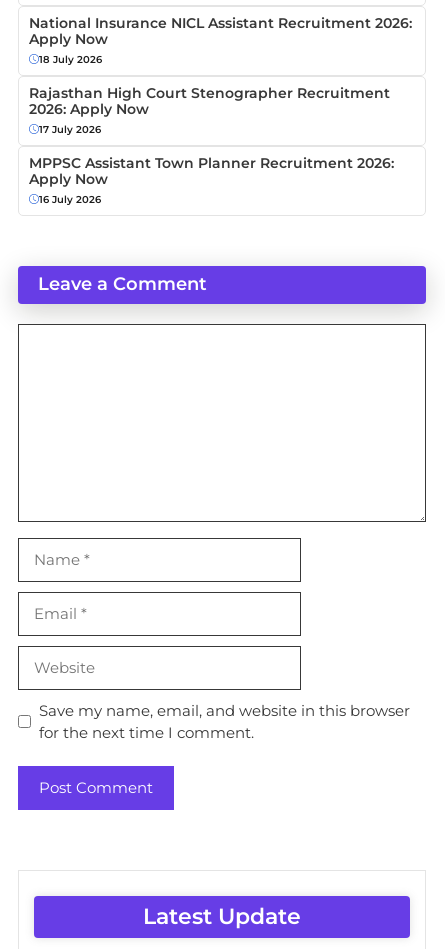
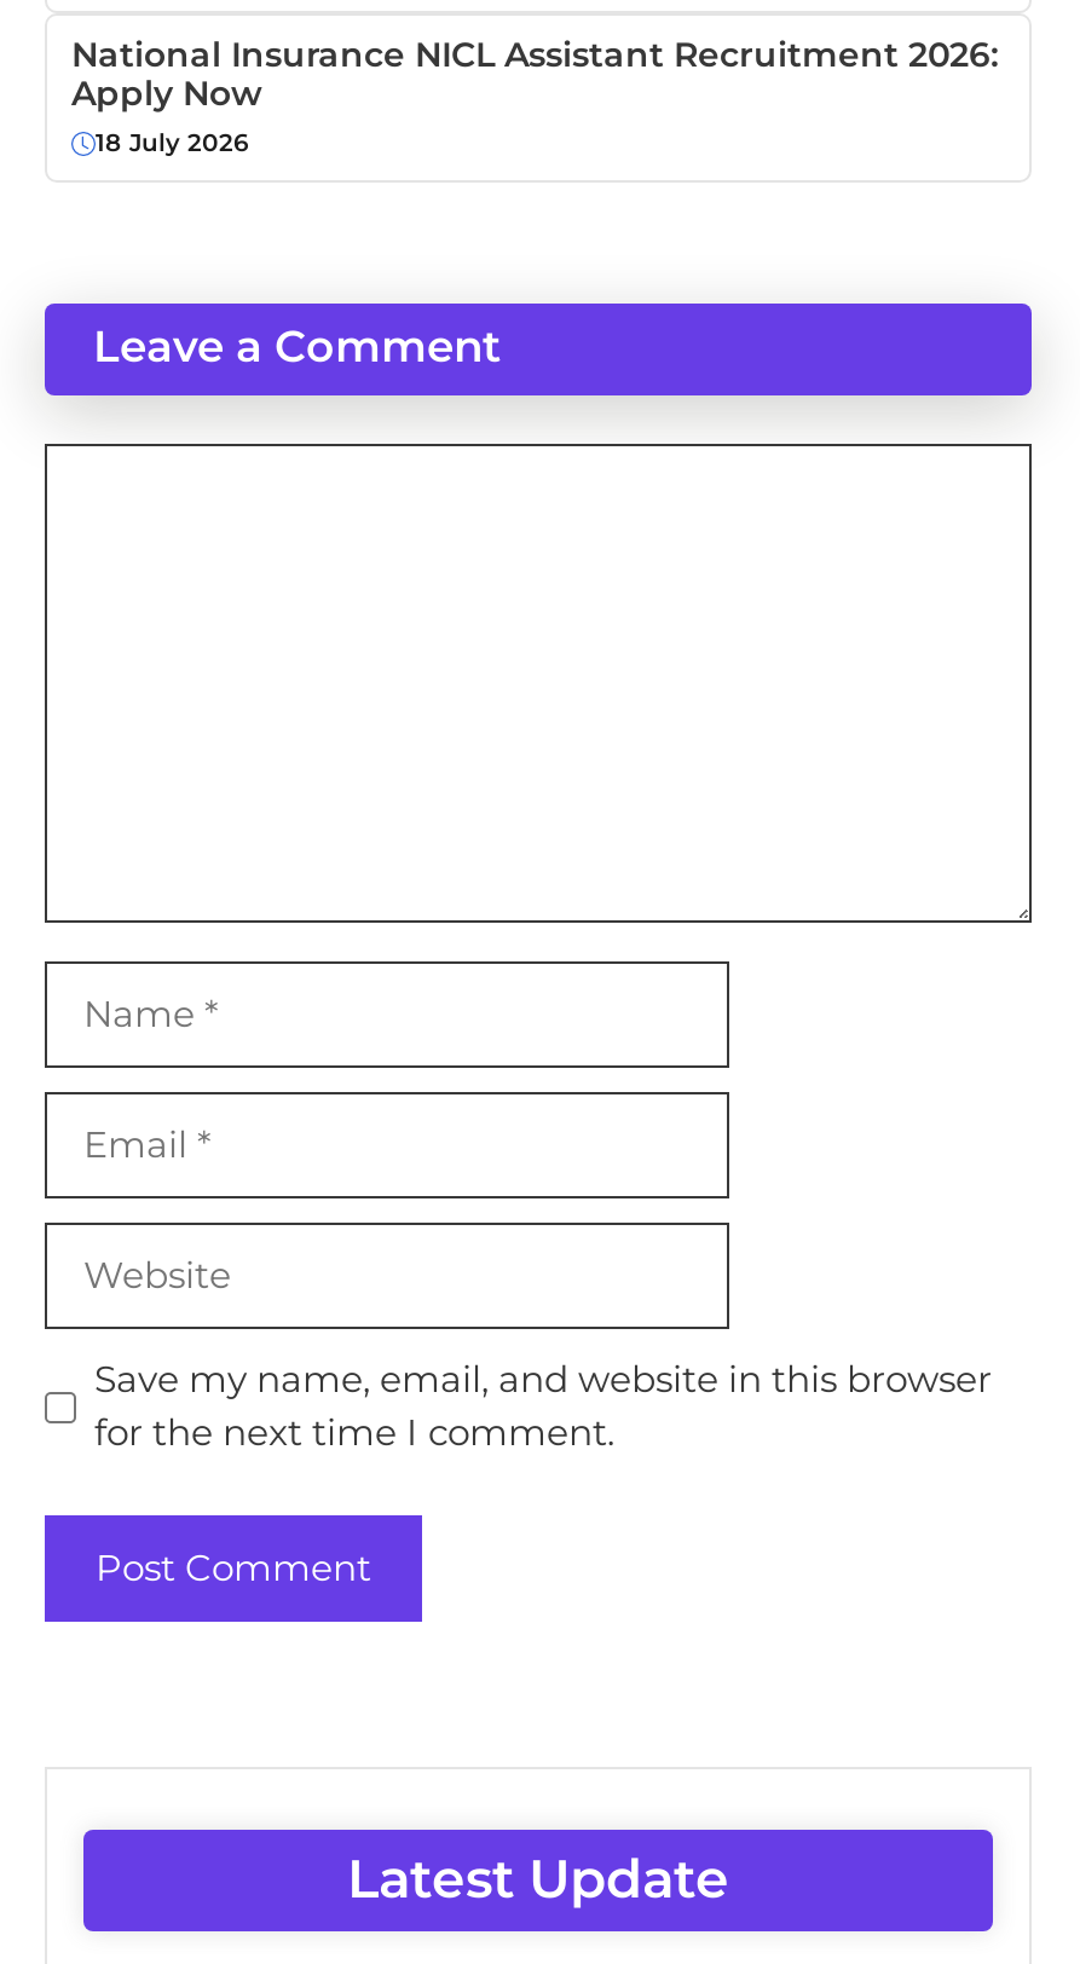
[29,84,394,206] Rajasthan High Court Stenographer Recruitment | 2026: Apply Now | 17 July 2026 | MPPSC Assistant Town Planner Recruitment 2026: | Apply Now | 16 July 2026 -> none

